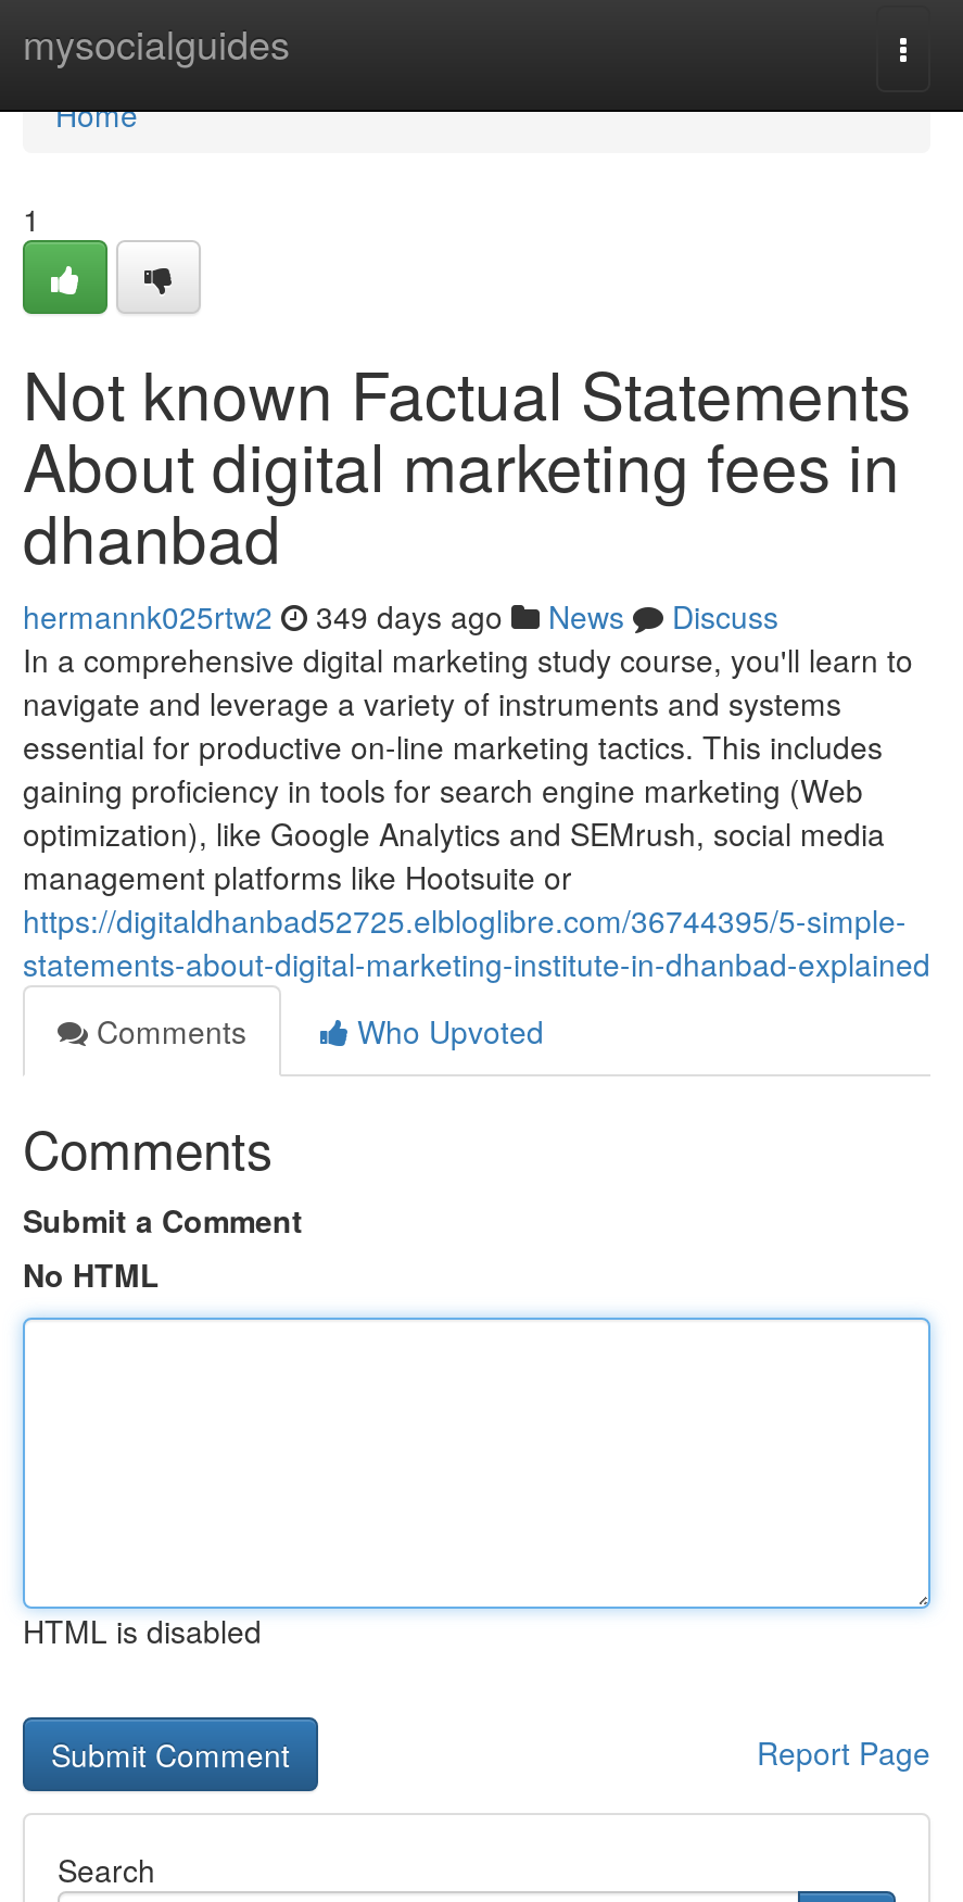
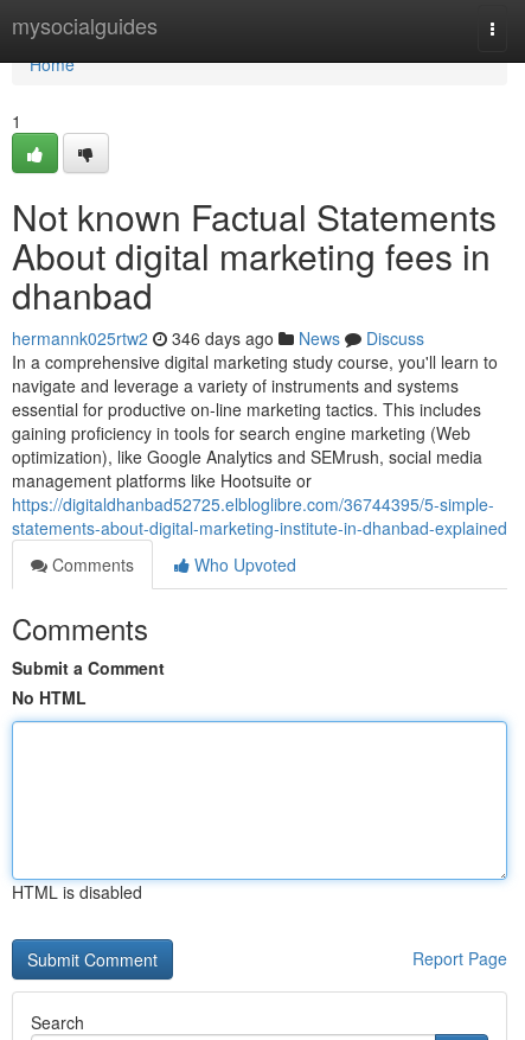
[23,594,778,638] hermannk025rtw2 349 days ago News Discuss -> [12,326,424,350] hermannk025rtw2 346 days ago News Discuss

